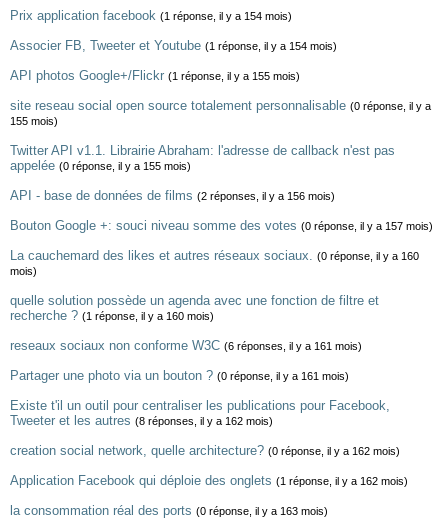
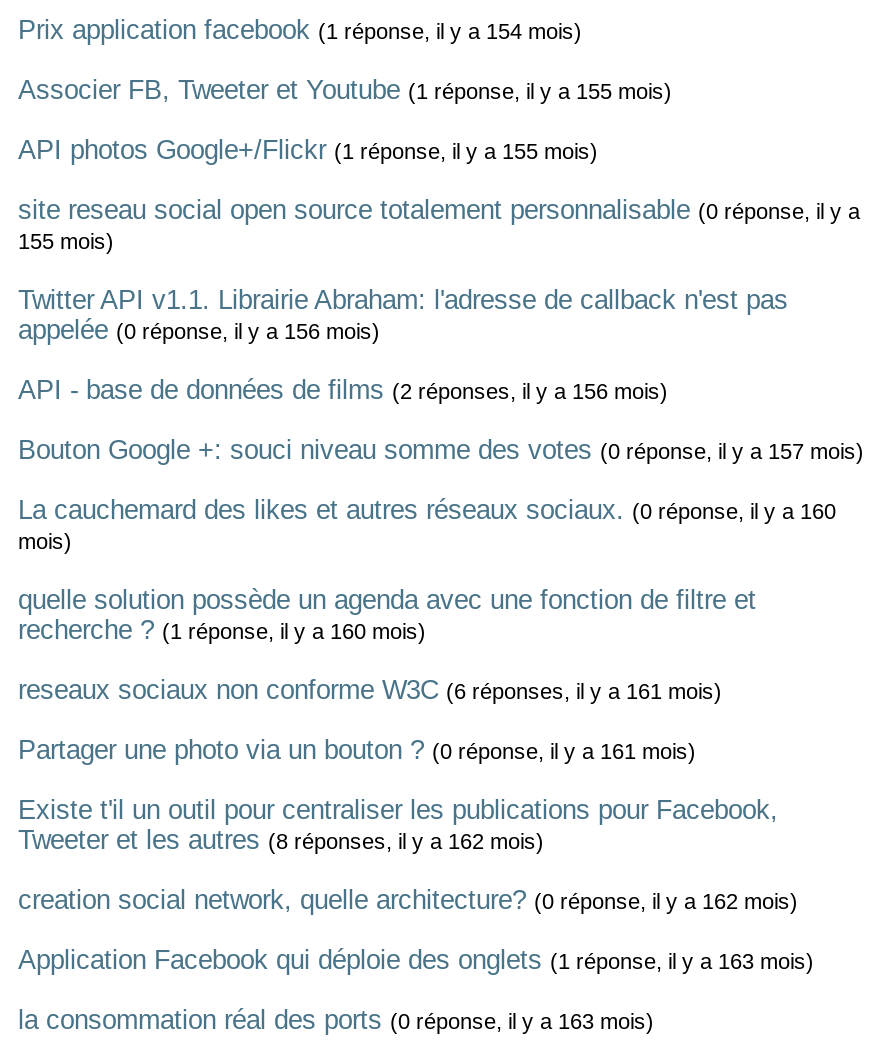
[10,38,337,53] Associer FB, Tweeter et Youtube (1 réponse, il y a 154 mois) -> [18,75,672,105] Associer FB, Tweeter et Youtube (1 réponse, il y a 155 mois)
[10,158,191,173] appelée (0 réponse, il y a 155 mois) -> [18,315,380,345] appelée (0 réponse, il y a 156 mois)
[10,473,408,488] Application Facebook qui déploie des onglets (1 réponse, il y a 162 mois) -> [18,945,814,975] Application Facebook qui déploie des onglets (1 réponse, il y a 163 mois)

